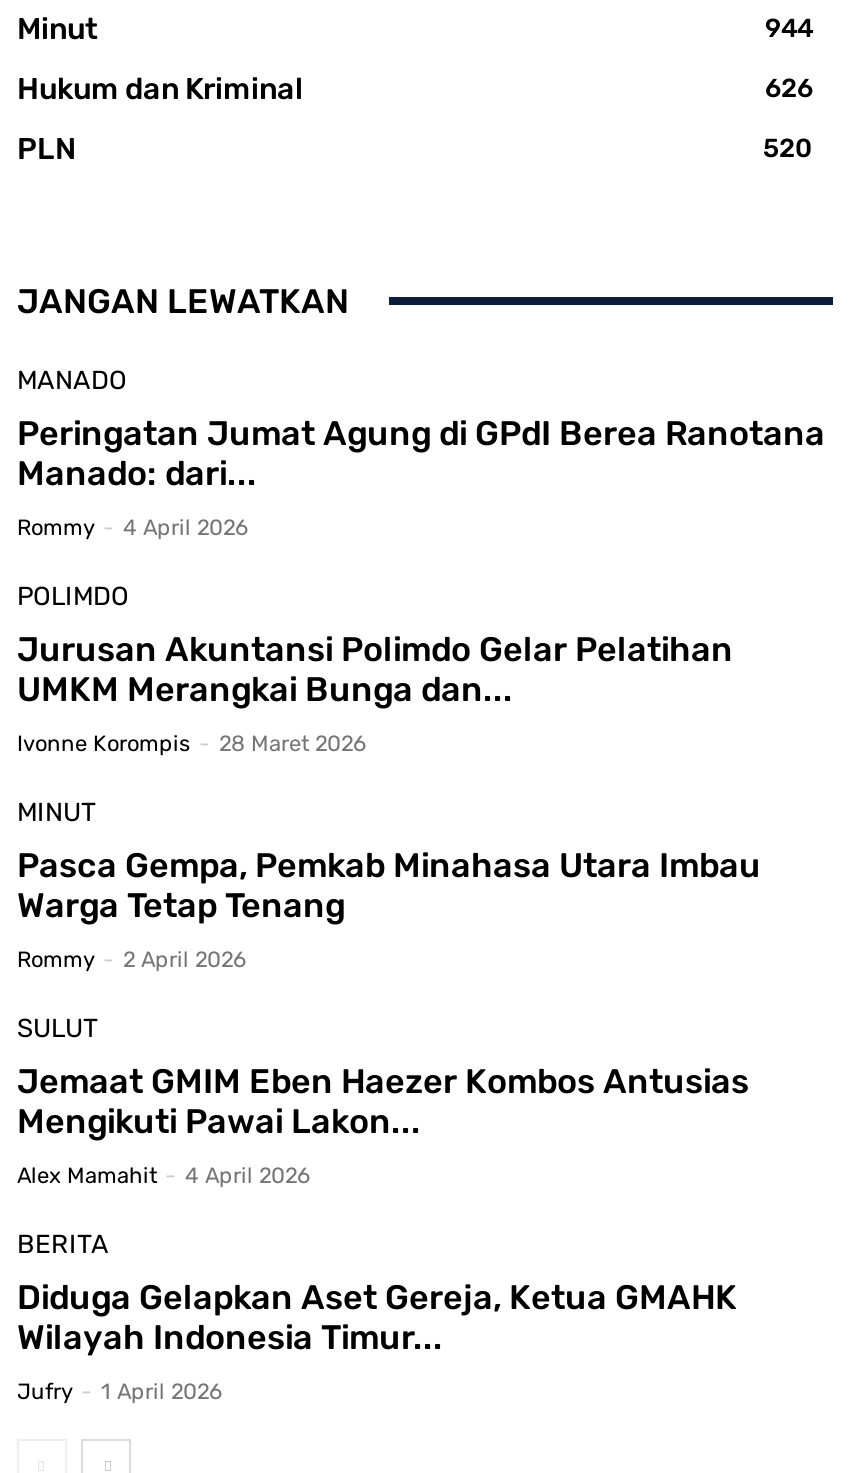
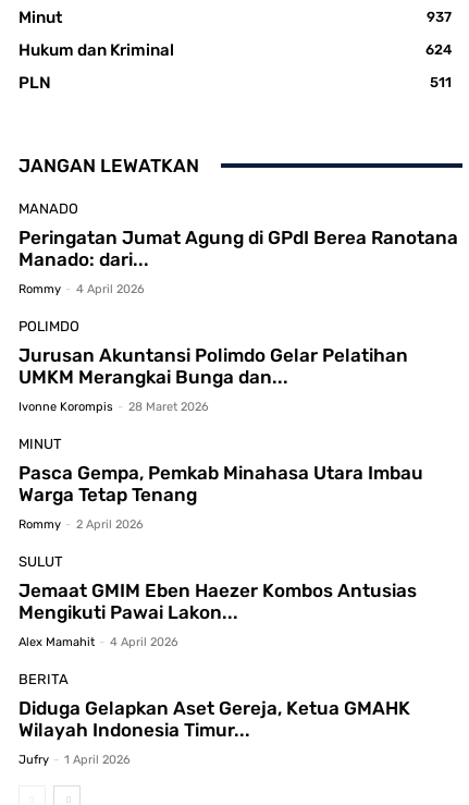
[765,13,813,43] 944 -> [427,8,452,25] 937
[765,73,813,103] 626 -> [425,41,452,58] 624
[763,133,813,163] 520 -> [430,74,452,90] 511

